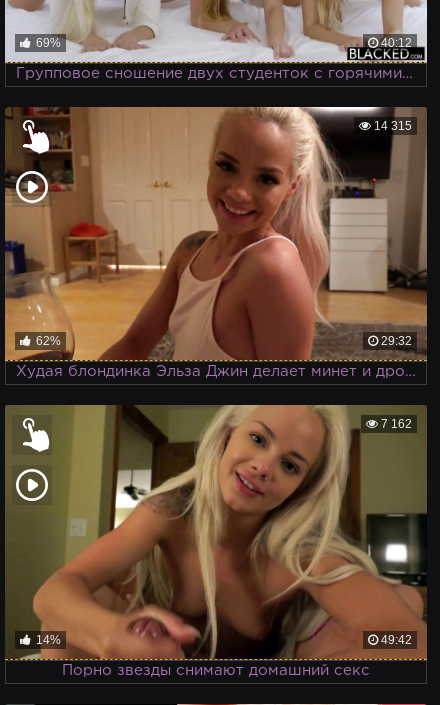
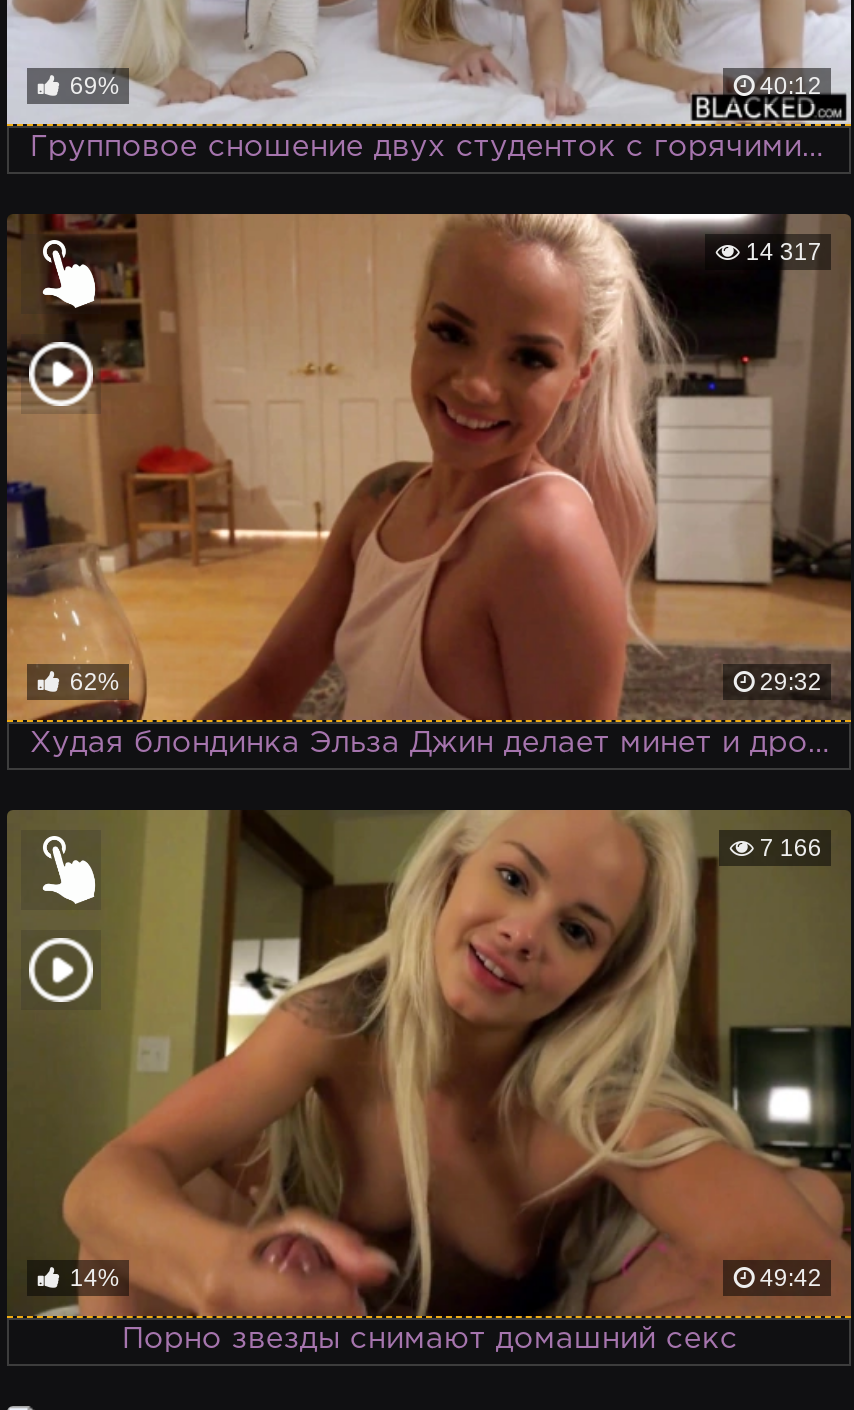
[371,119,412,133] 14 315 -> [740,238,822,266] 14 317
[378,417,412,431] 7 162 -> [754,835,822,863] 7 166

